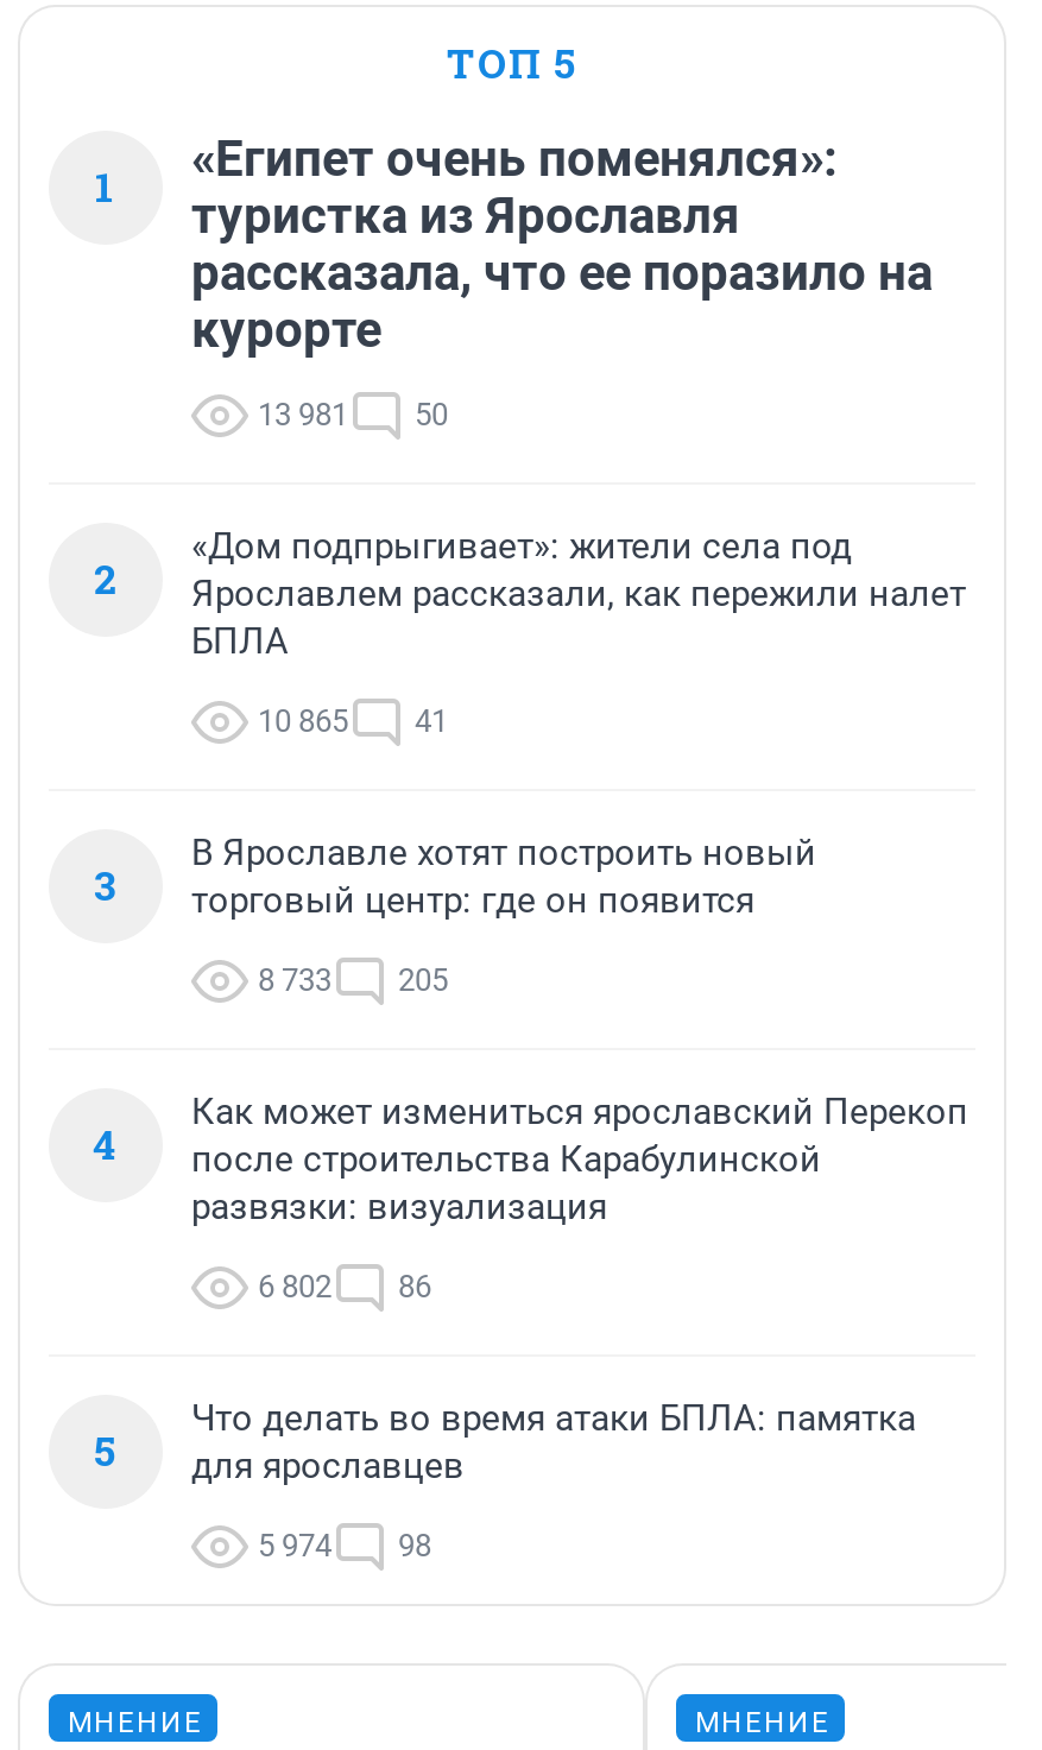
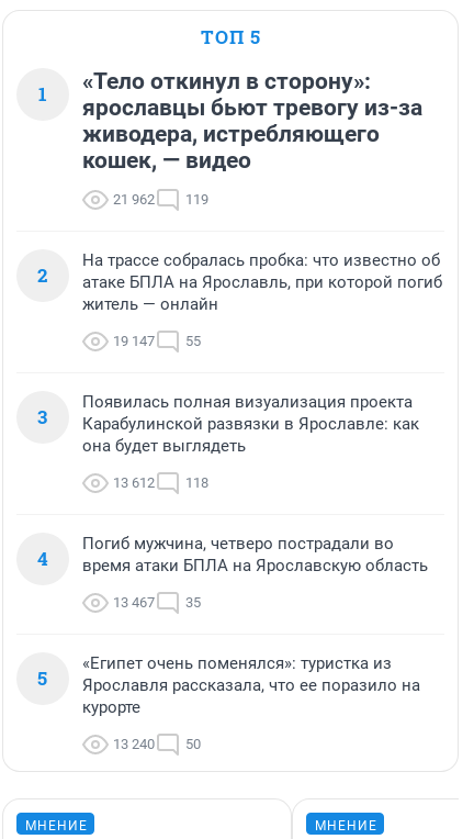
[191,131,933,359] «Египет очень поменялся»: | туристка из Ярославля | рассказала, что ее поразило на | курорте -> [82,68,422,174] «Тело откинул в сторону»: | ярославцы бьют тревогу из-за | живодера, истребляющего | кошек, — видео
[258,397,448,433] 13 981 | 50 -> [113,191,208,208] 21 962 | 119
[191,525,966,663] «Дом подпрыгивает»: жители села под | Ярославлем рассказали, как пережили налет | БПЛА -> [82,250,442,314] На трассе собралась пробка: что известно об | атаке БПЛА на Ярославль, при которой погиб | житель — онлайн
[258,704,448,739] 10 865 | 41 -> [113,333,201,349] 19 147 | 55
[191,832,816,922] В Ярославле хотят построить новый | торговый центр: где он появится -> [82,392,419,456] Появилась полная визуализация проекта | Карабулинской развязки в Ярославле: как | она будет выглядеть
[258,963,448,998] 8 733 | 205 -> [113,475,208,491] 13 612 | 118
[191,1091,968,1229] Как может измениться ярославский Перекоп | после строительства Карабулинской | развязки: визуализация -> [82,534,428,576] Погиб мужчина, четверо пострадали во | время атаки БПЛА на Ярославскую область
[258,1269,431,1305] 6 802 | 86 -> [113,594,201,611] 13 467 | 35
[191,1397,916,1488] Что делать во время атаки БПЛА: памятка | для ярославцев -> [82,654,420,717] «Египет очень поменялся»: туристка из | Ярославля рассказала, что ее поразило на | курорте
[258,1528,431,1564] 5 974 | 98 -> [113,736,201,752] 13 240 | 50

